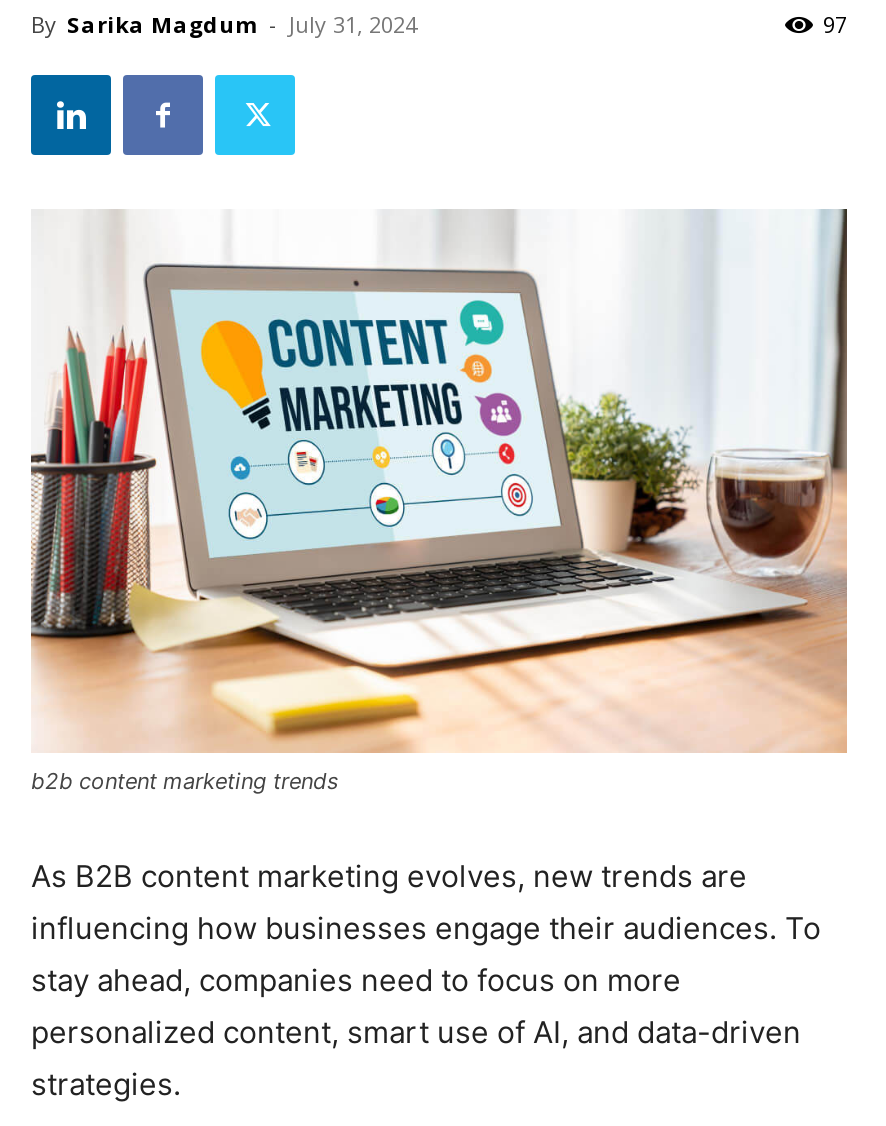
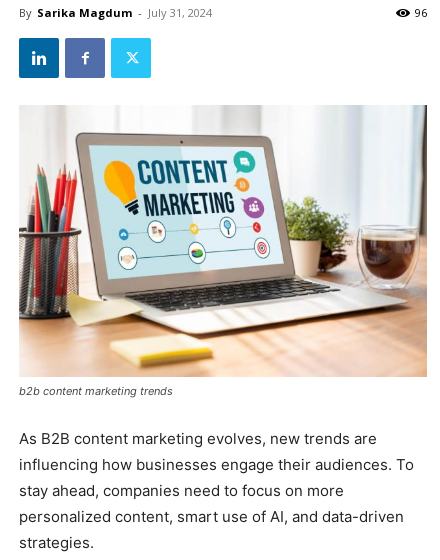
[823,9,847,39] 97 -> [415,5,427,20] 96

